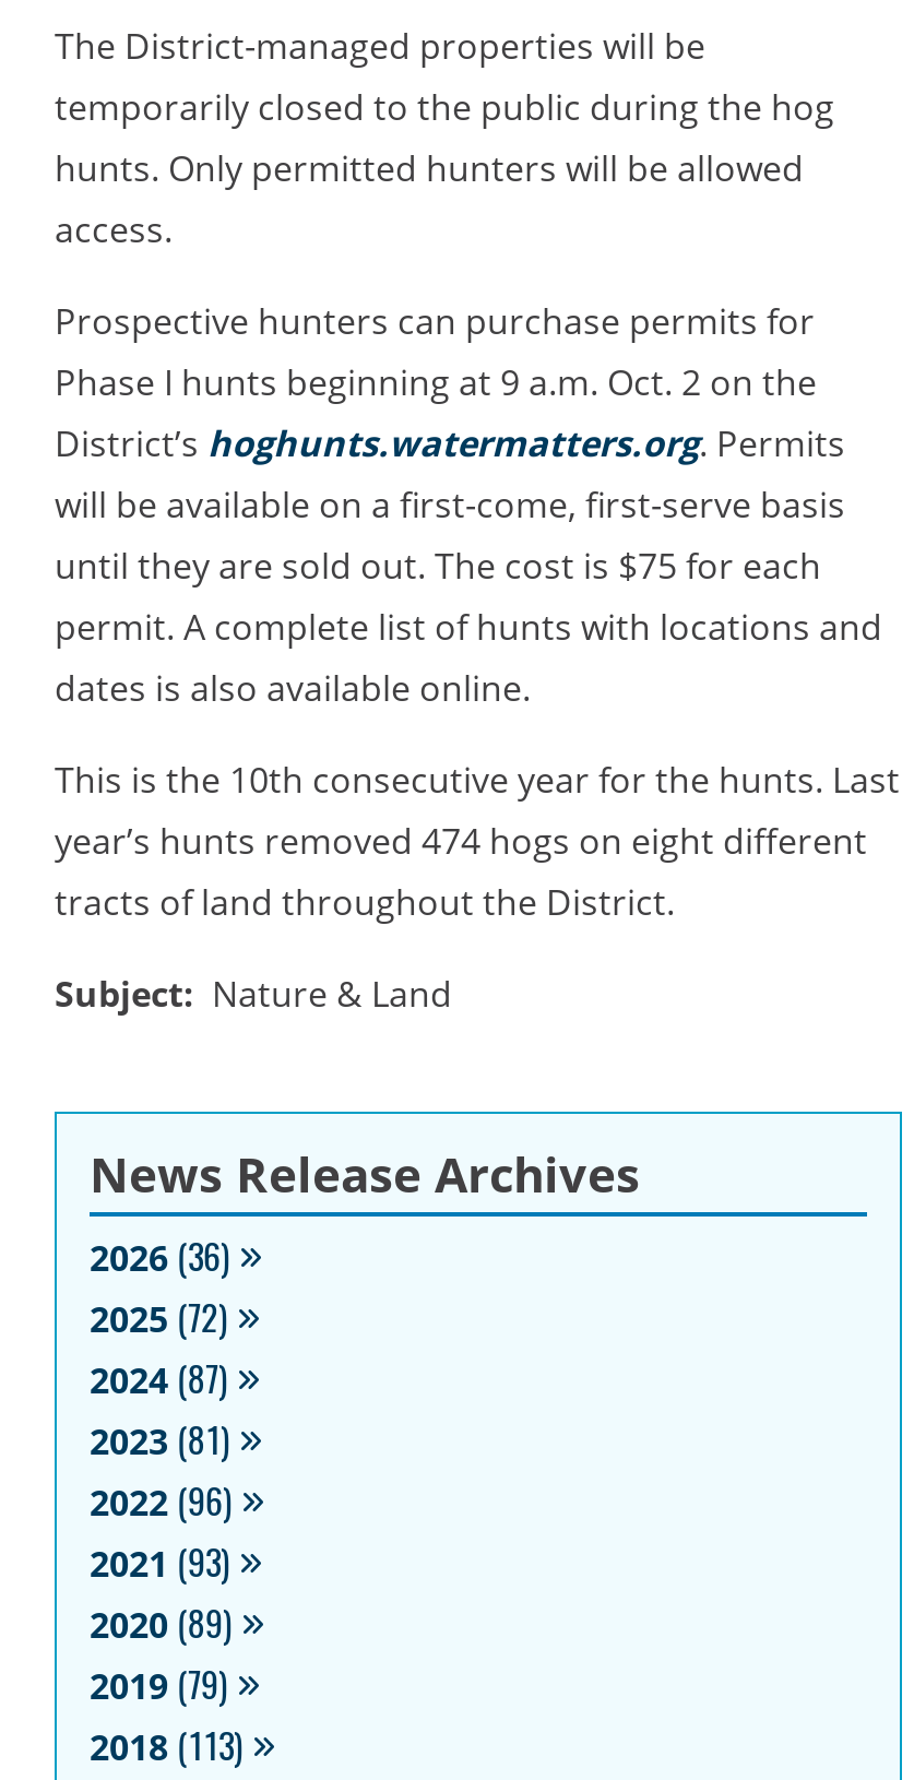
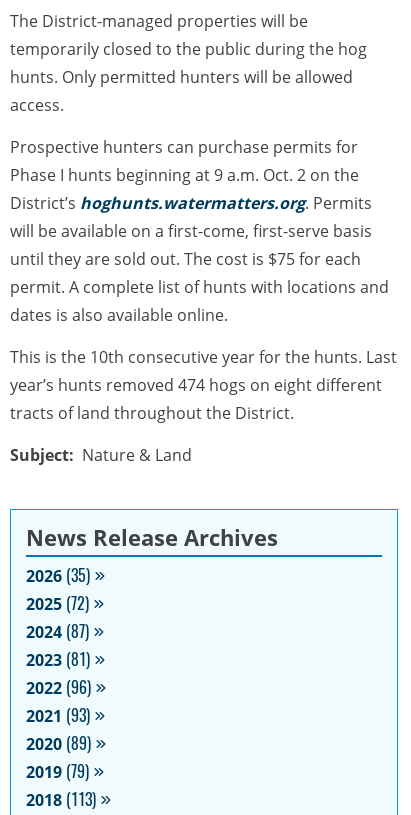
[90,1234,238,1282] 2026 (36) -> [26,565,94,587] 2026 (35)

